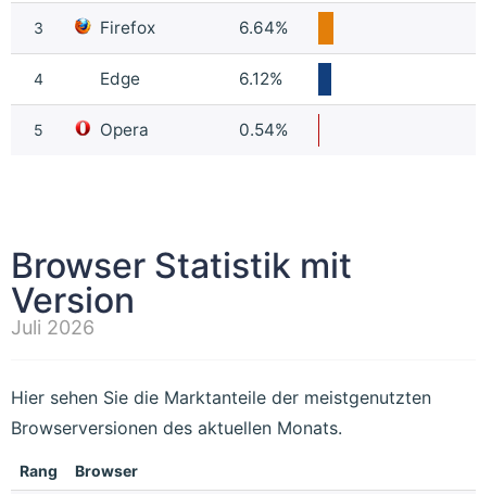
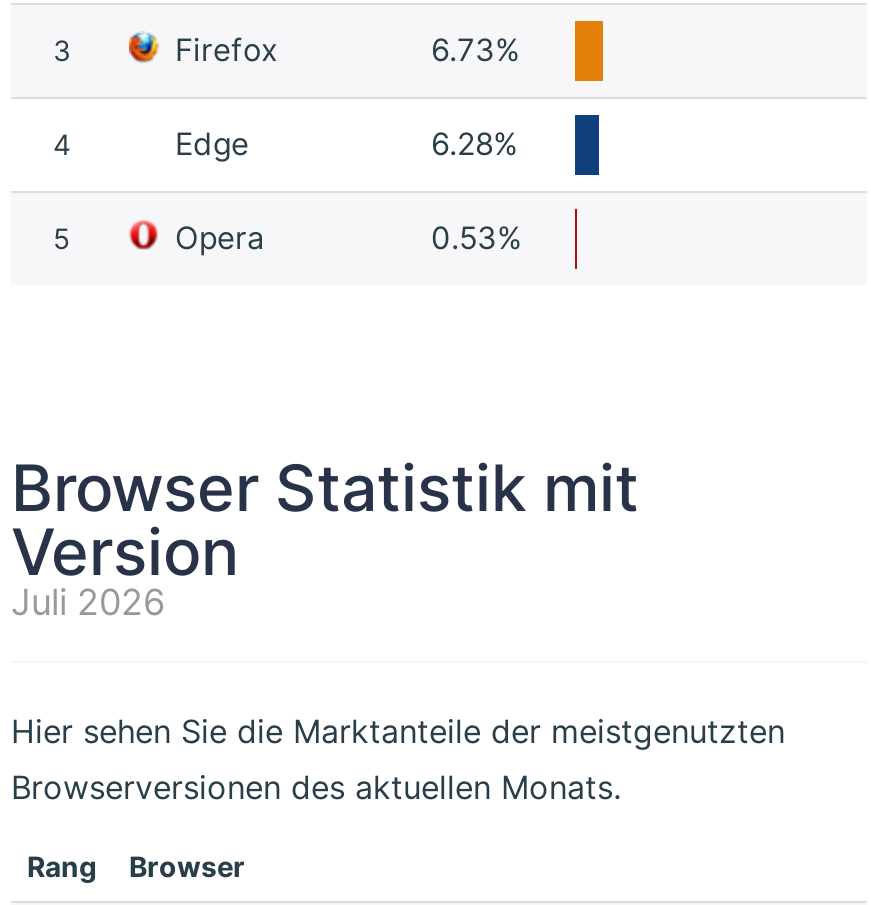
[239,17,289,38] 6.64% -> [431,31,521,69] 6.73%
[239,68,283,89] 6.12% -> [431,125,519,163] 6.28%
[239,119,289,140] 0.54% -> [431,219,523,257] 0.53%

